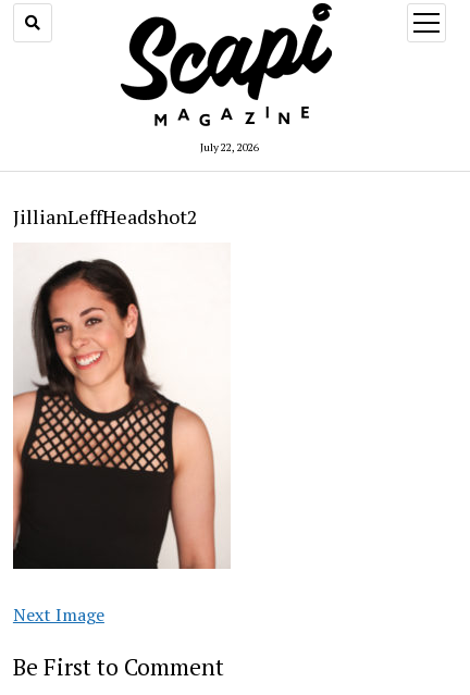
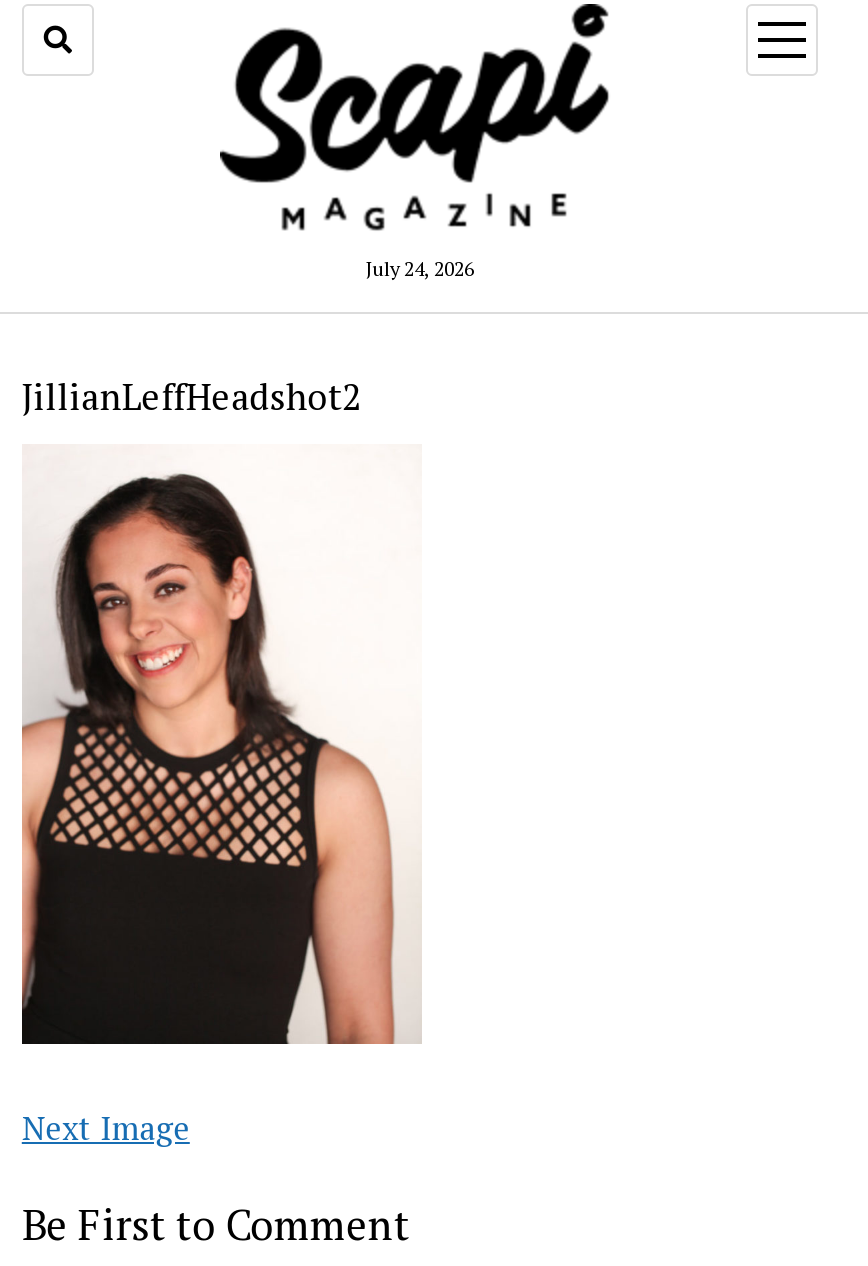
[200,140,259,154] July 22, 2026 -> [366,256,474,282] July 24, 2026

